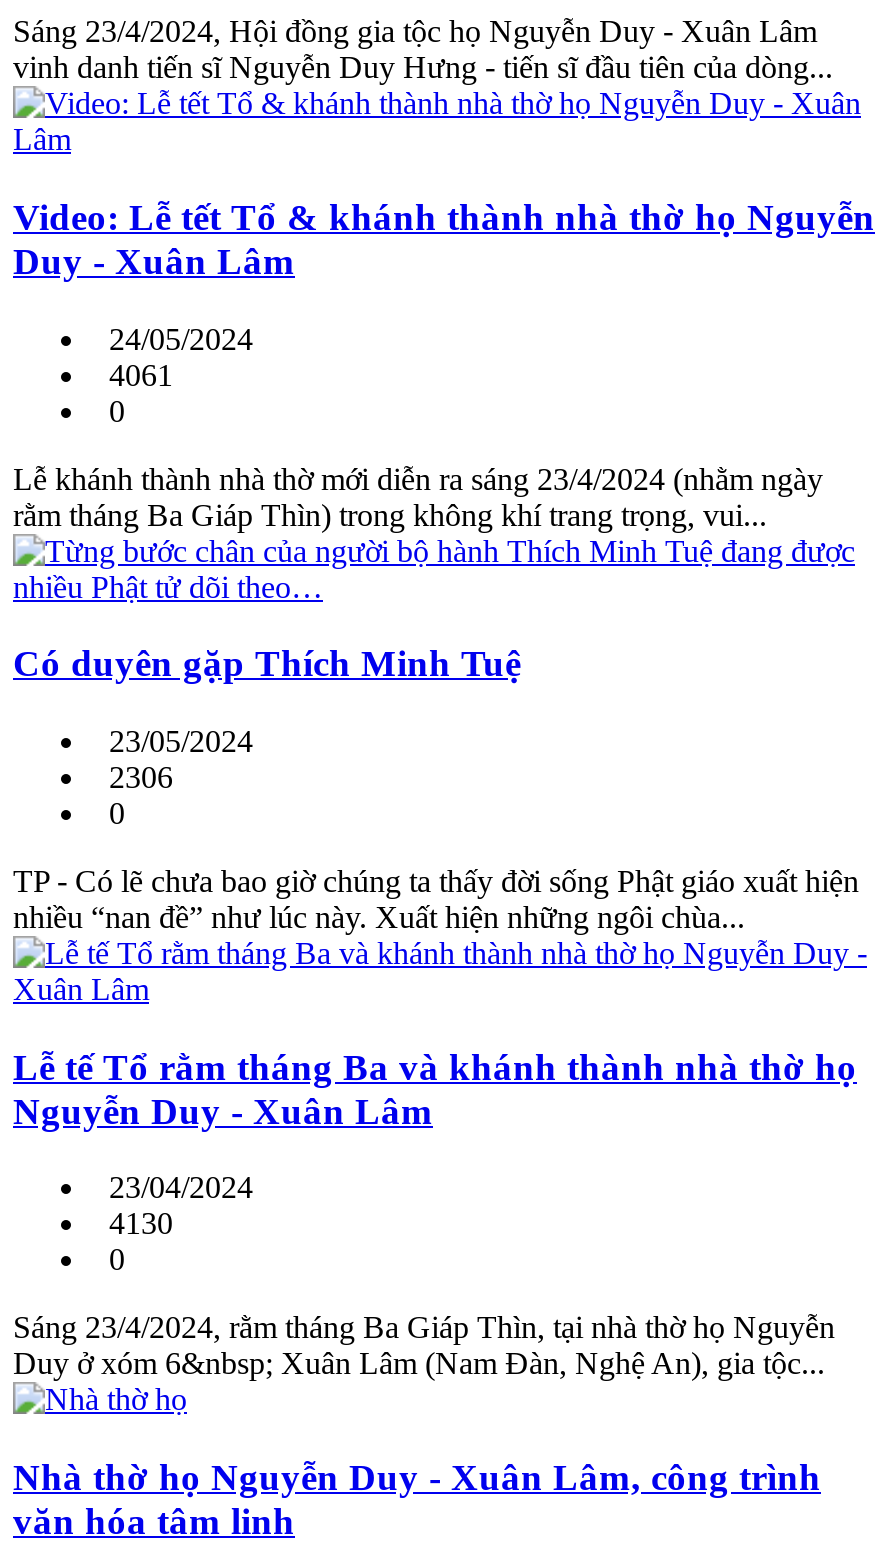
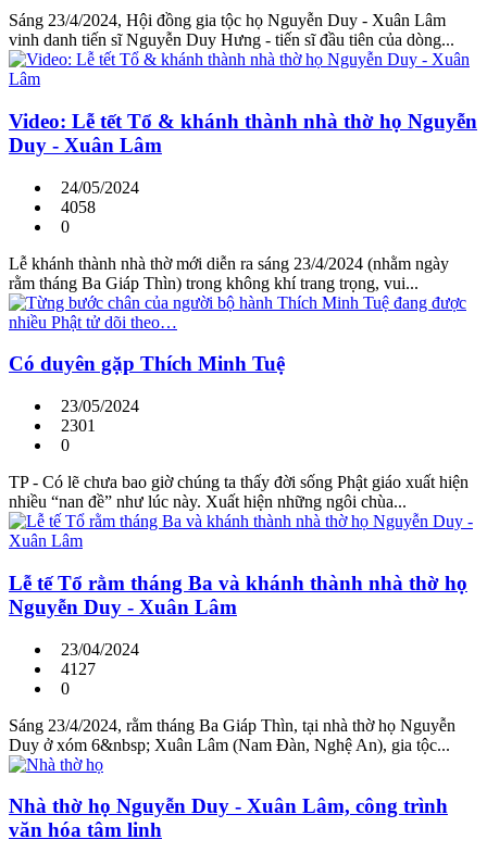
[101,357,173,391] 4061 -> [57,197,96,216] 4058
[101,760,173,794] 2306 -> [57,416,96,435] 2301
[101,1207,173,1241] 4130 -> [57,659,96,678] 4127

